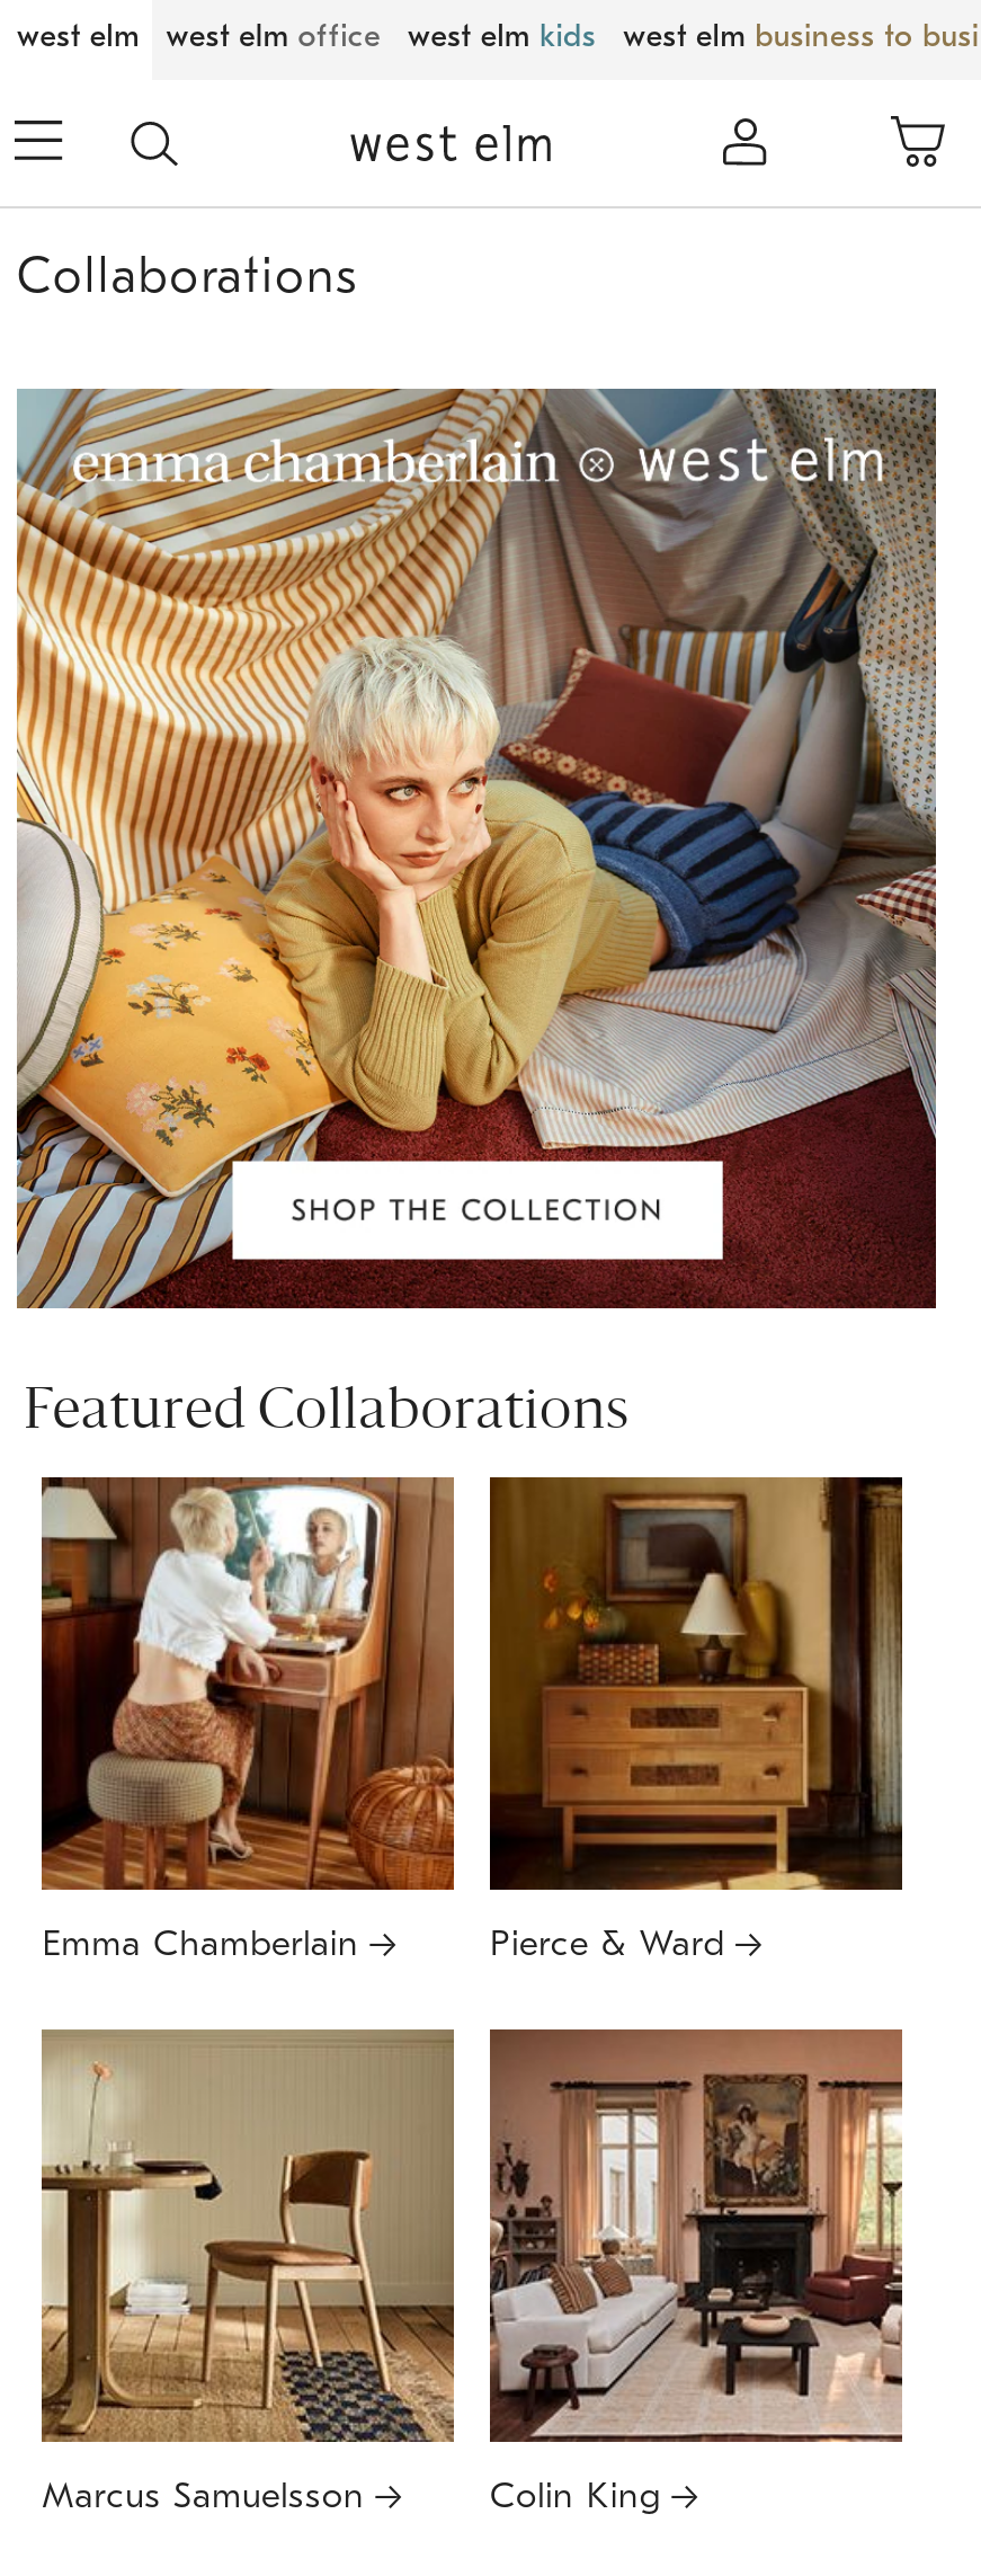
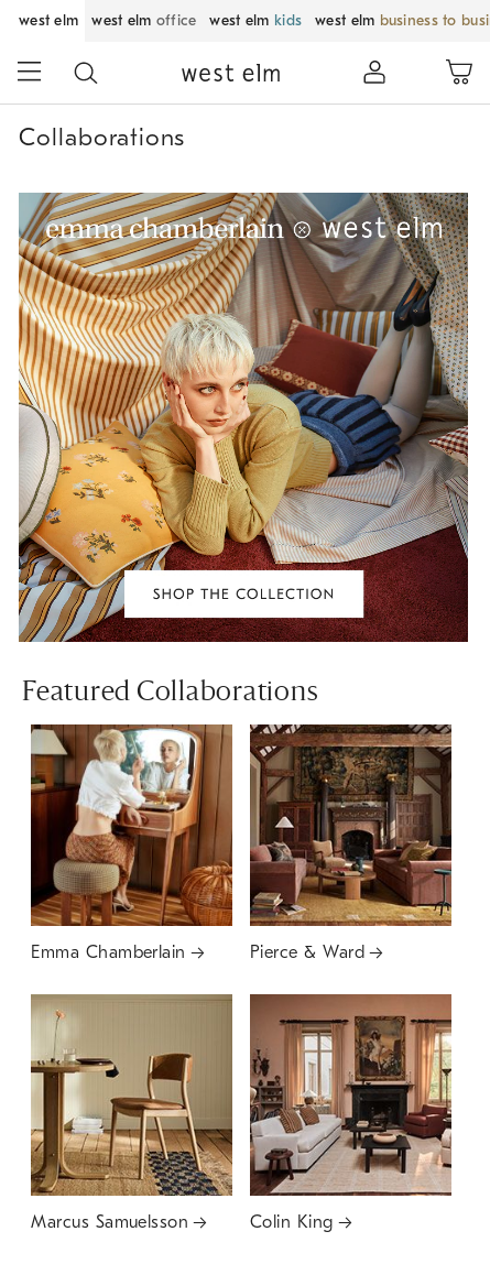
[490,1475,904,1892] [image] -> [249,723,453,927] [image]

